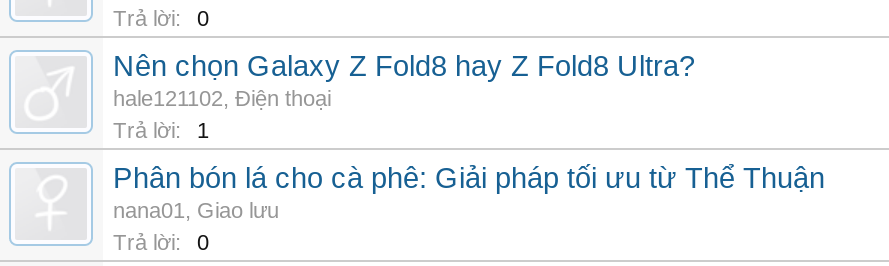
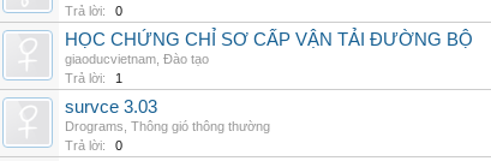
[113,50,695,110] Nên chọn Galaxy Z Fold8 hay Z Fold8 Ultra? | hale121102, Điện thoại -> [65,30,473,66] HỌC CHỨNG CHỈ SƠ CẤP VẬN TẢI ĐƯỜNG BỘ | giaoducvietnam, Đào tạo
[113,162,825,222] Phân bón lá cho cà phê: Giải pháp tối ưu từ Thể Thuận | nana01, Giao lưu -> [65,97,270,133] survce 3.03 | Drograms, Thông gió thông thường

